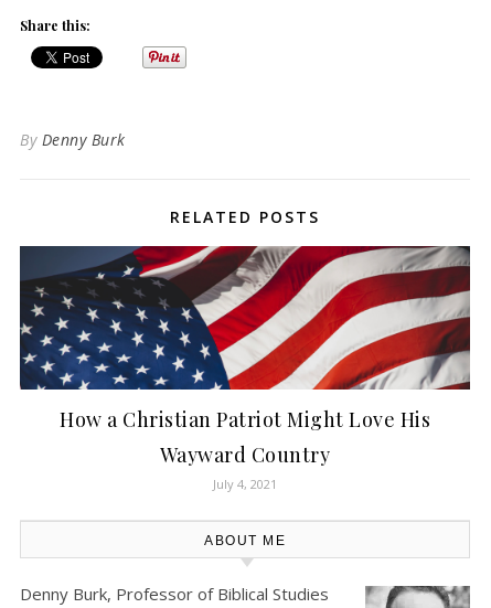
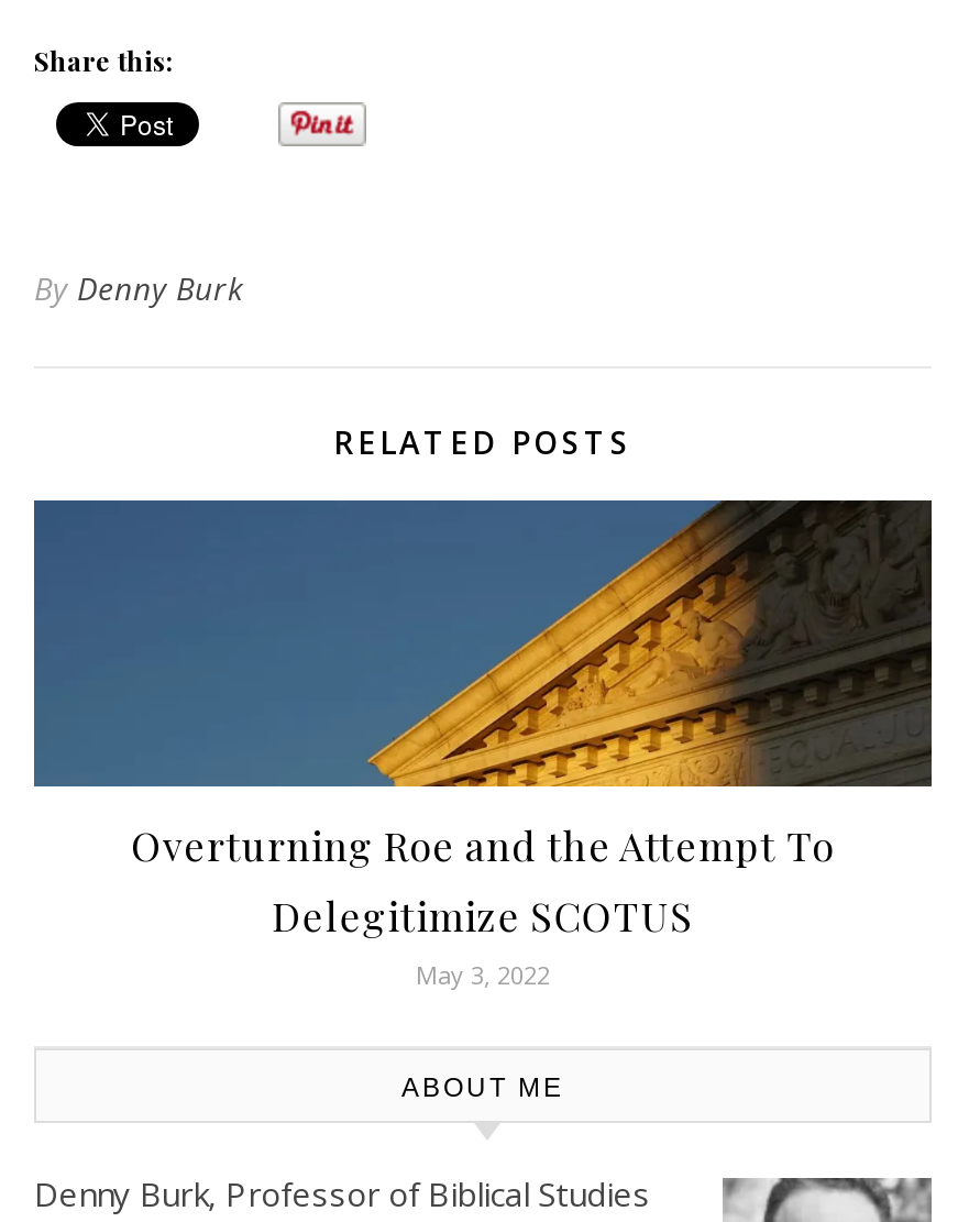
[20,245,470,492] [image] | How a Christian Patriot Might Love His | Wayward Country | July 4, 2021 -> [34,498,932,991] [image] | Overturning Roe and the Attempt To | Delegitimize SCOTUS | May 3, 2022

